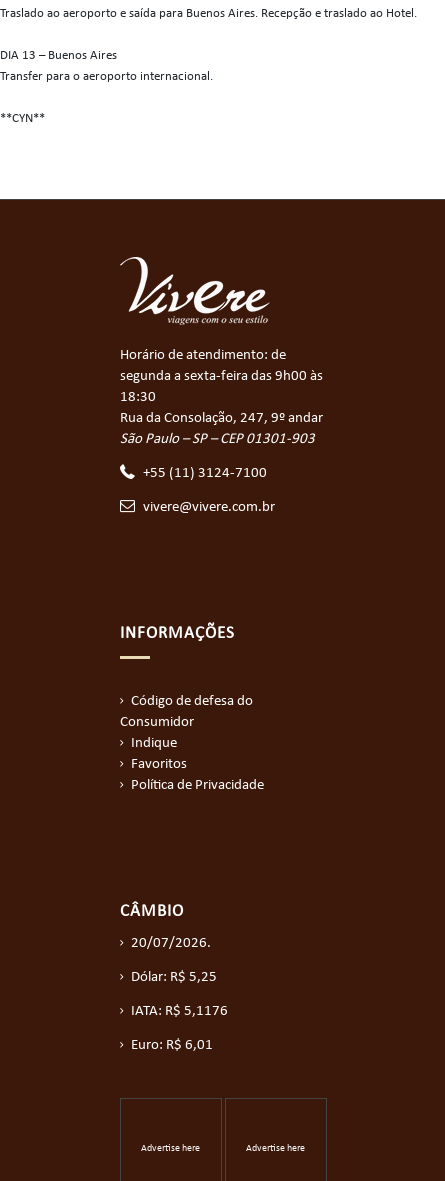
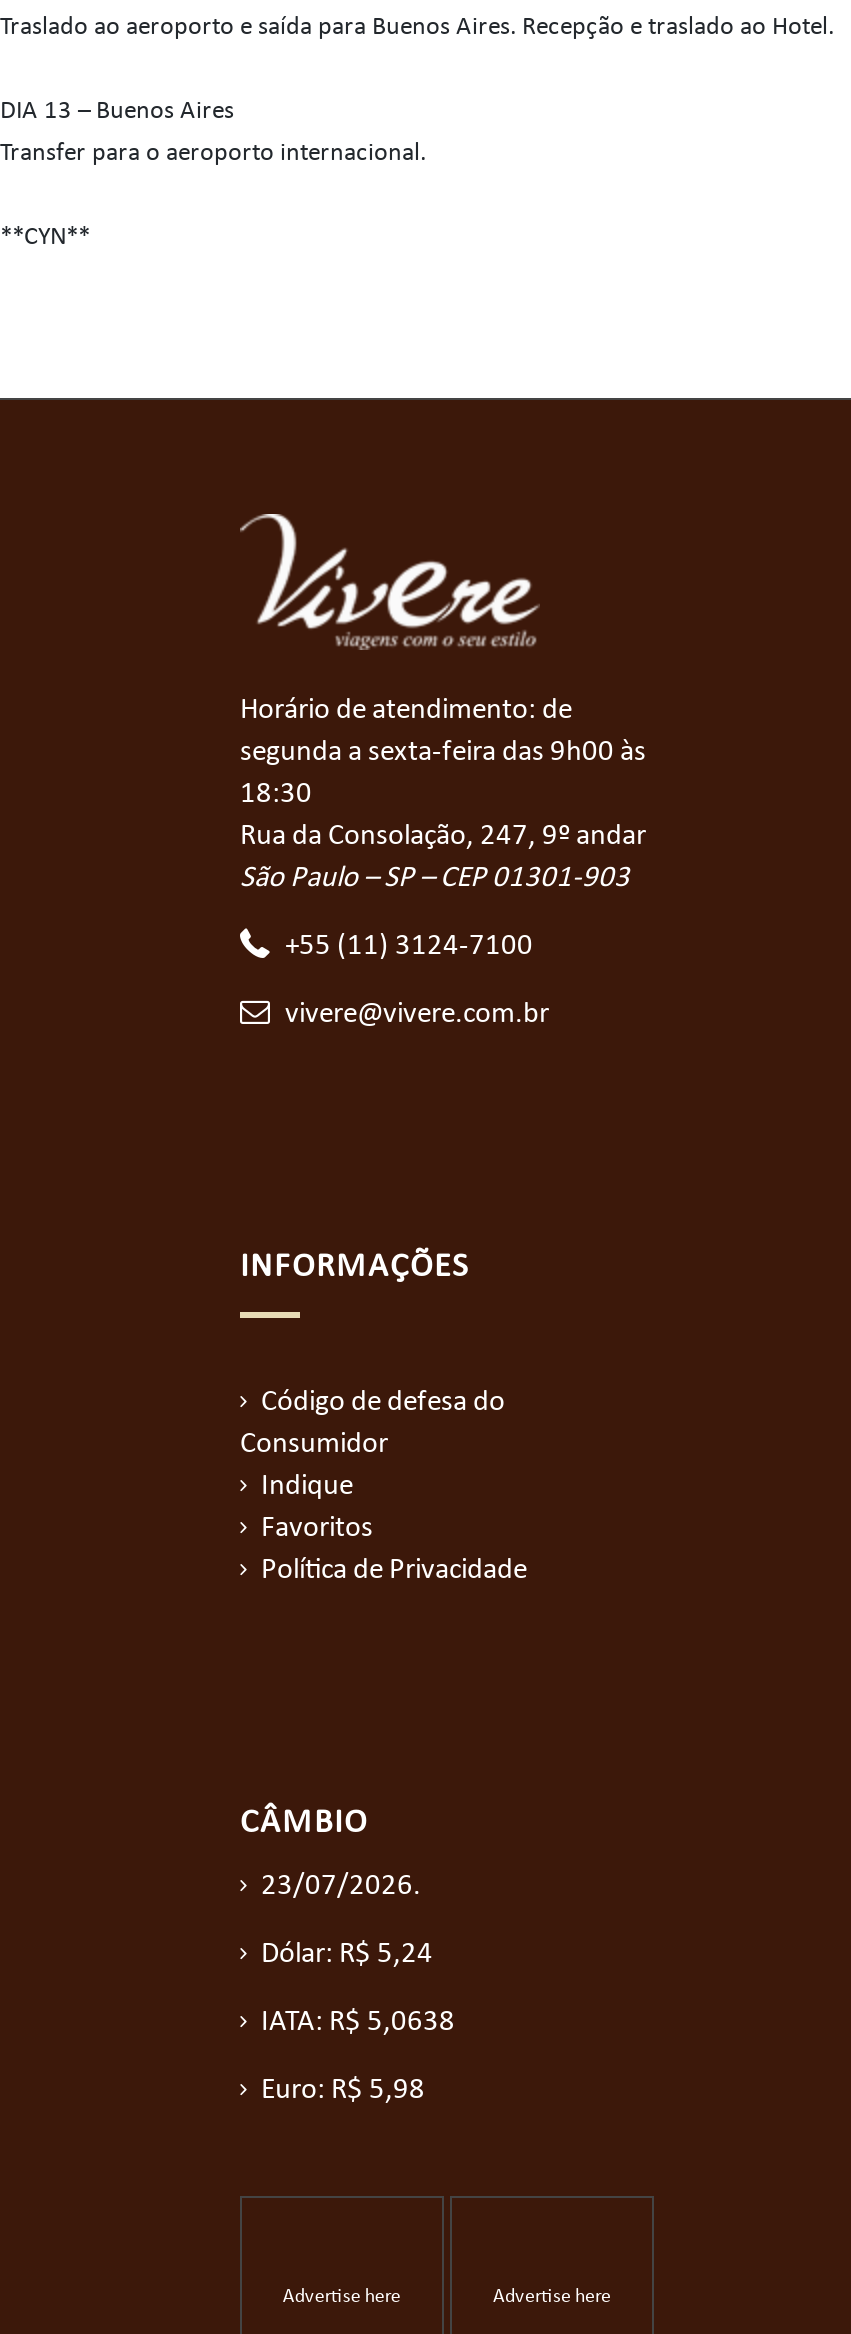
[130,936,210,951] 20/07/2026. -> [261,1873,421,1903] 23/07/2026.
[130,970,216,985] Dólar: R$ 5,25 -> [261,1940,433,1970] Dólar: R$ 5,24
[130,1004,227,1019] IATA: R$ 5,1176 -> [261,2008,455,2038] IATA: R$ 5,0638
[130,1038,212,1053] Euro: R$ 6,01 -> [261,2075,425,2105] Euro: R$ 5,98

